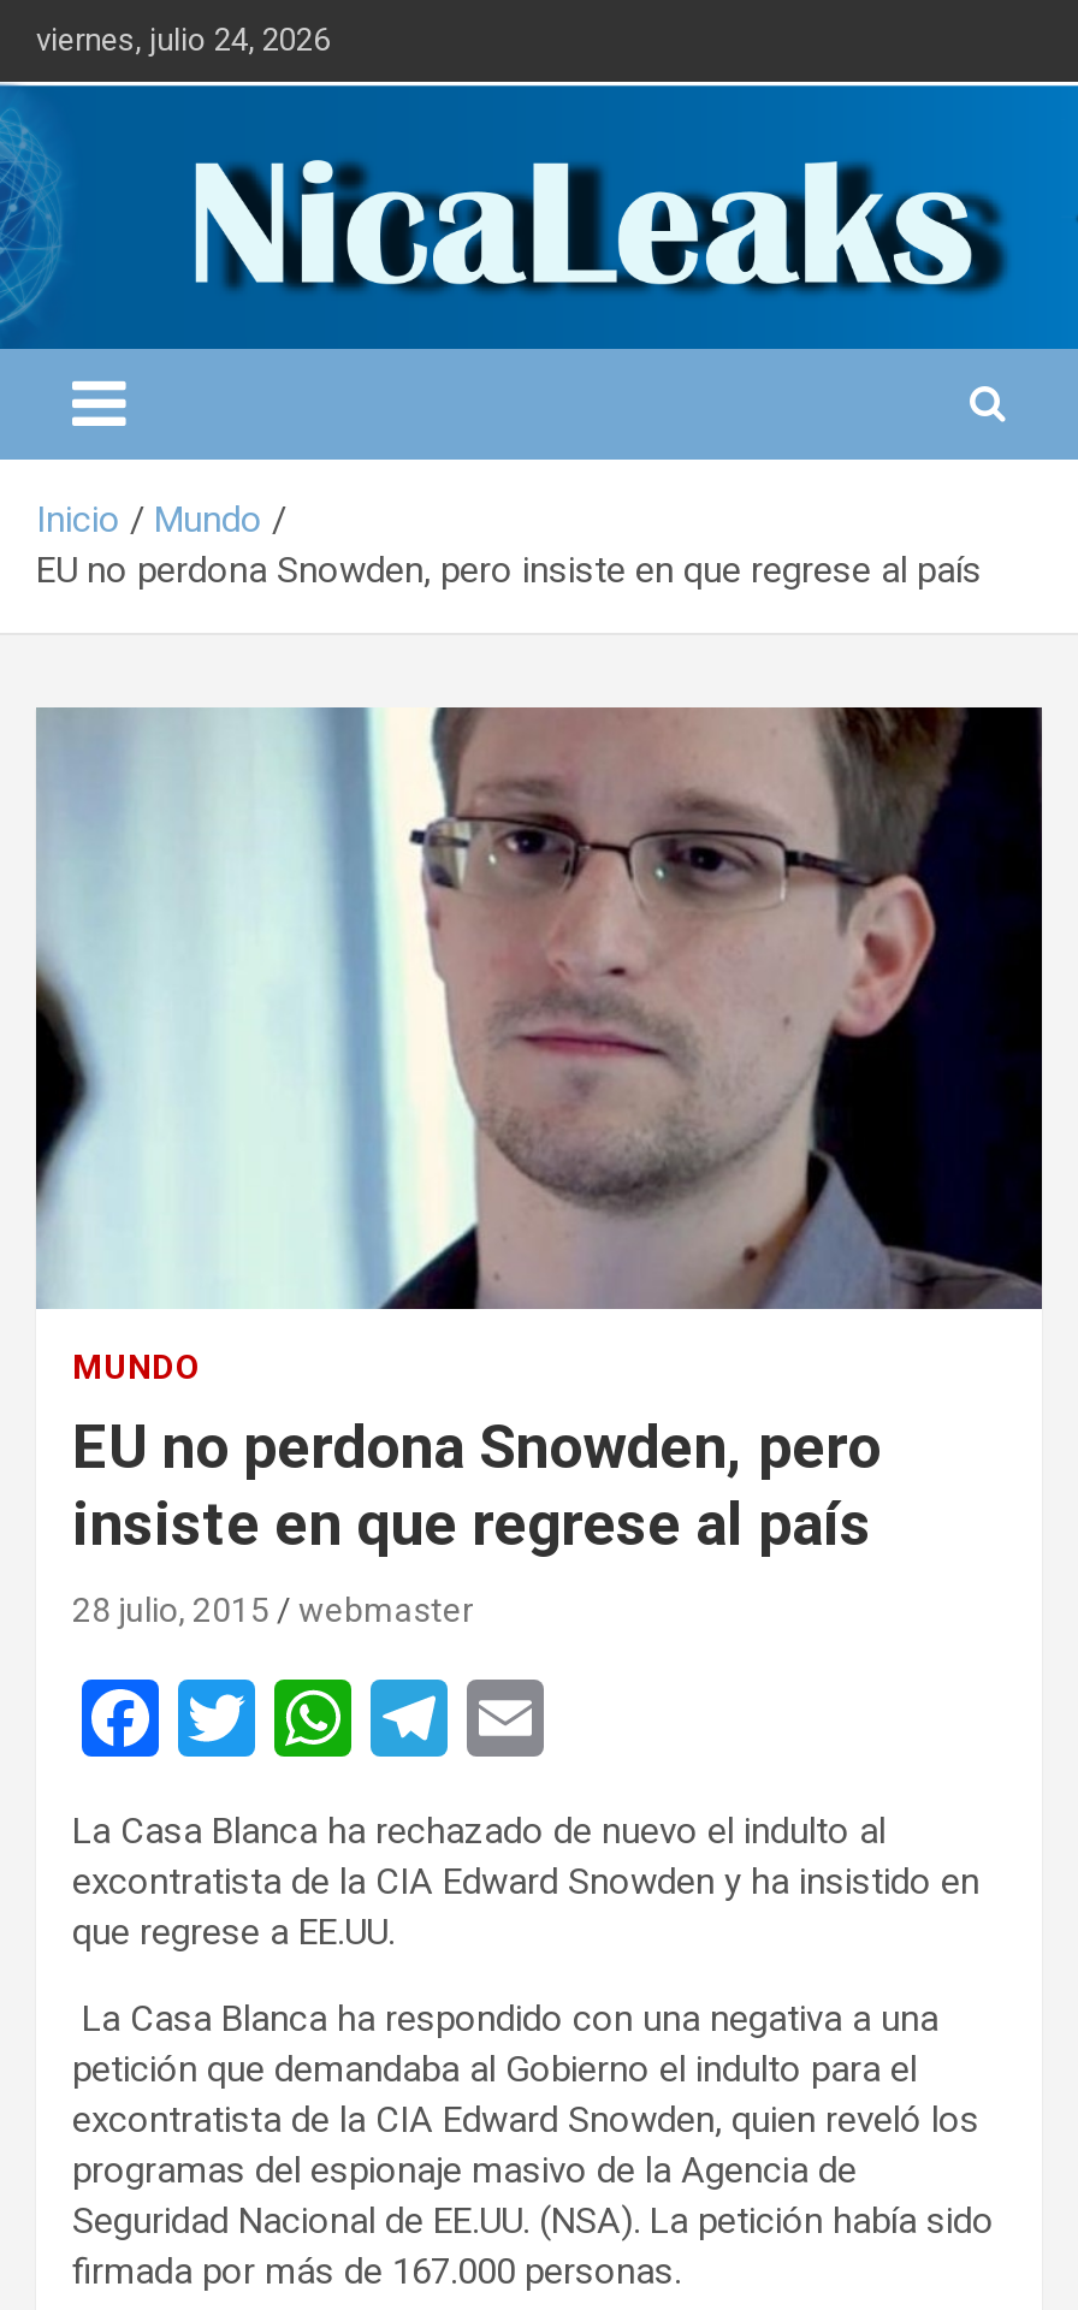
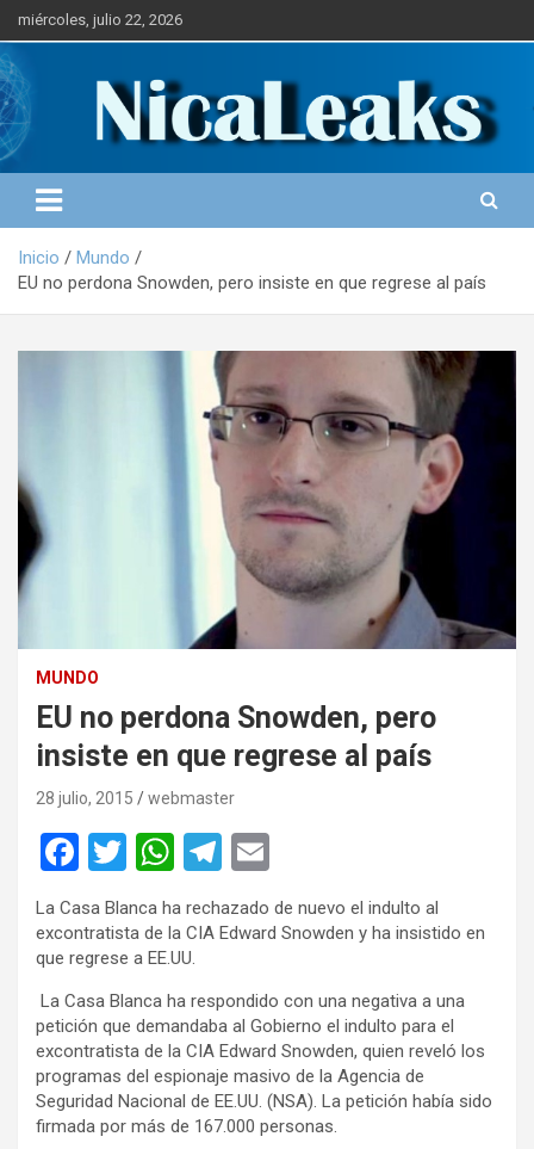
[36,22,330,58] viernes, julio 24, 2026 -> [18,11,182,29] miércoles, julio 22, 2026

